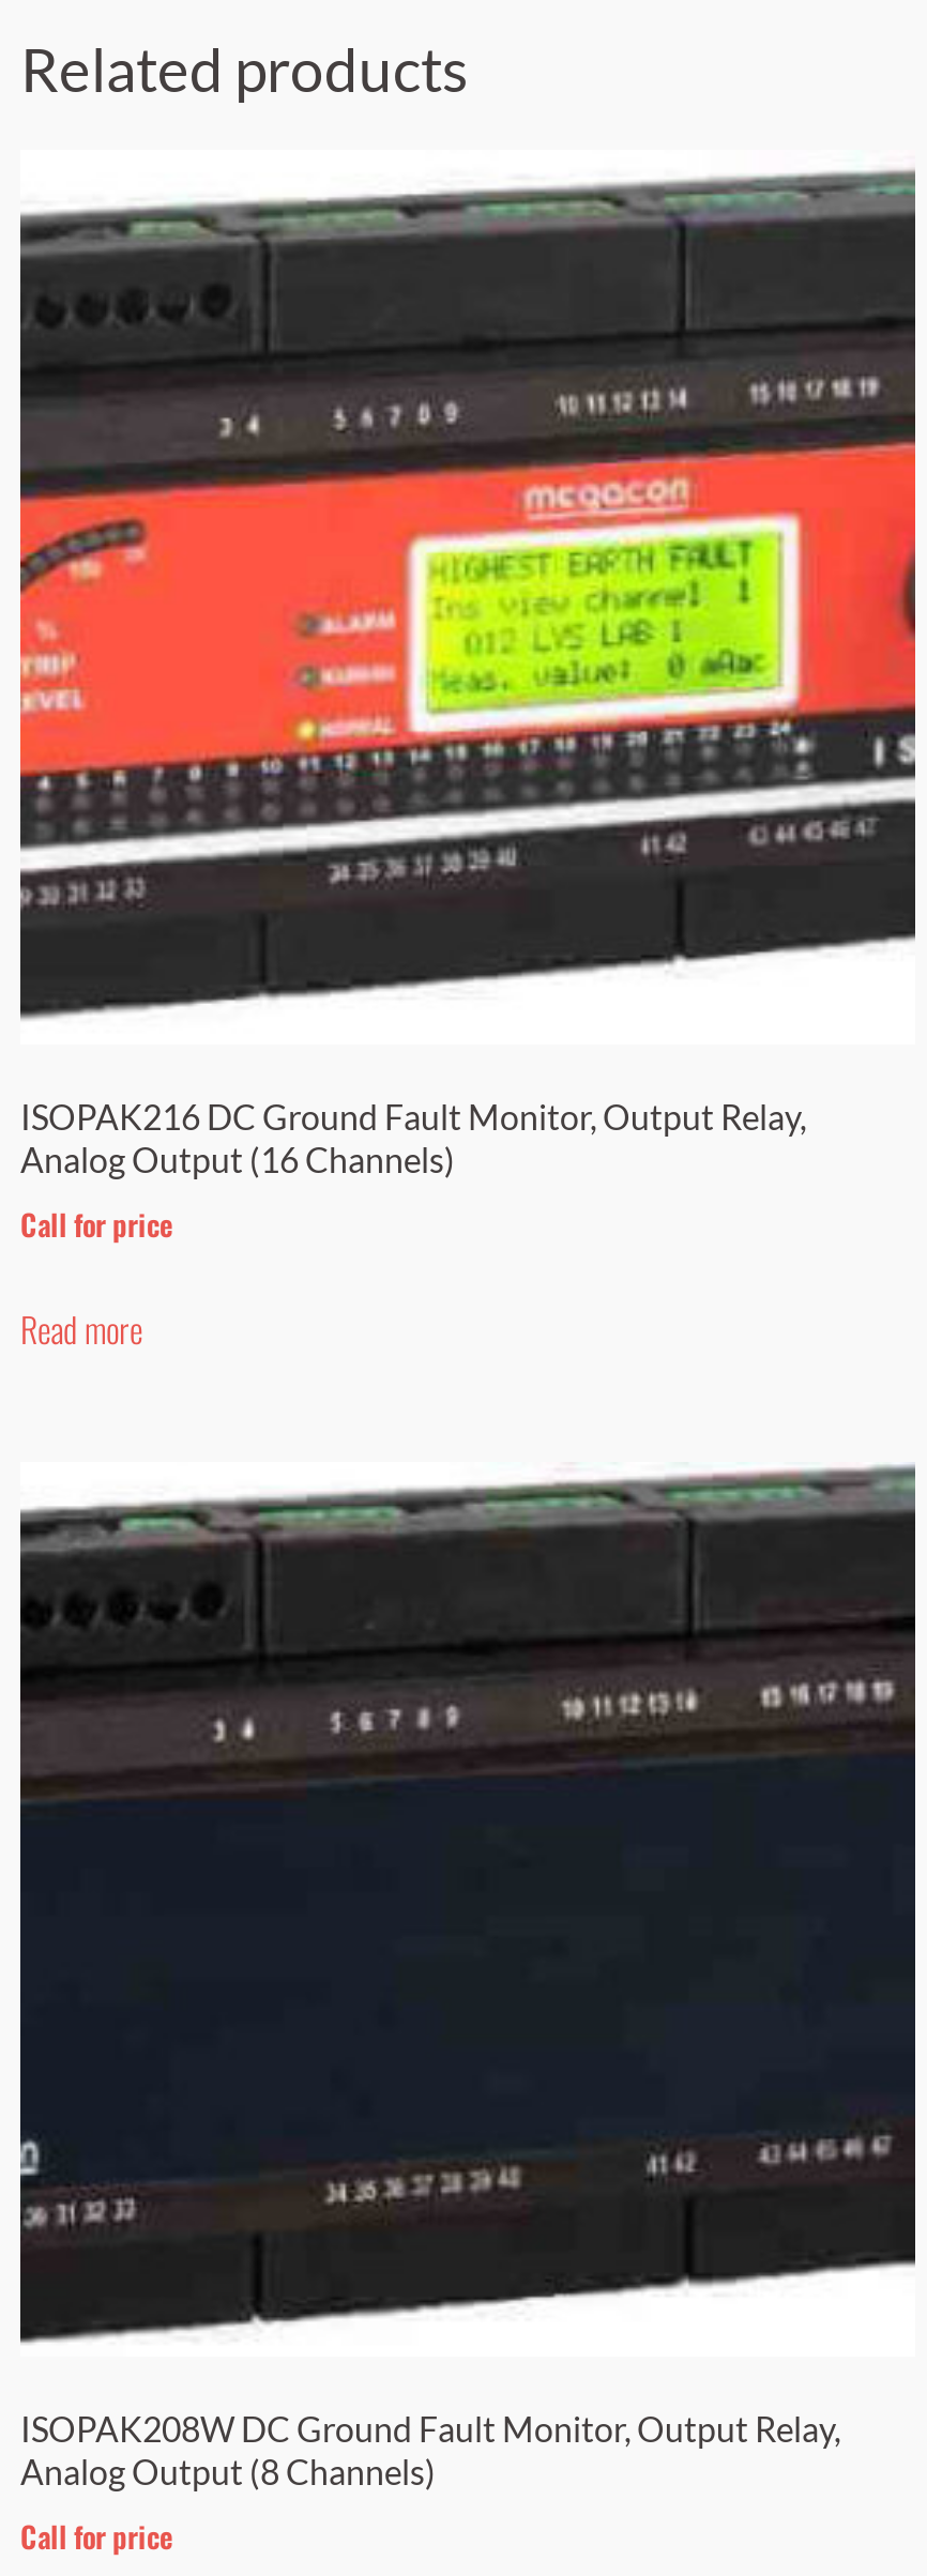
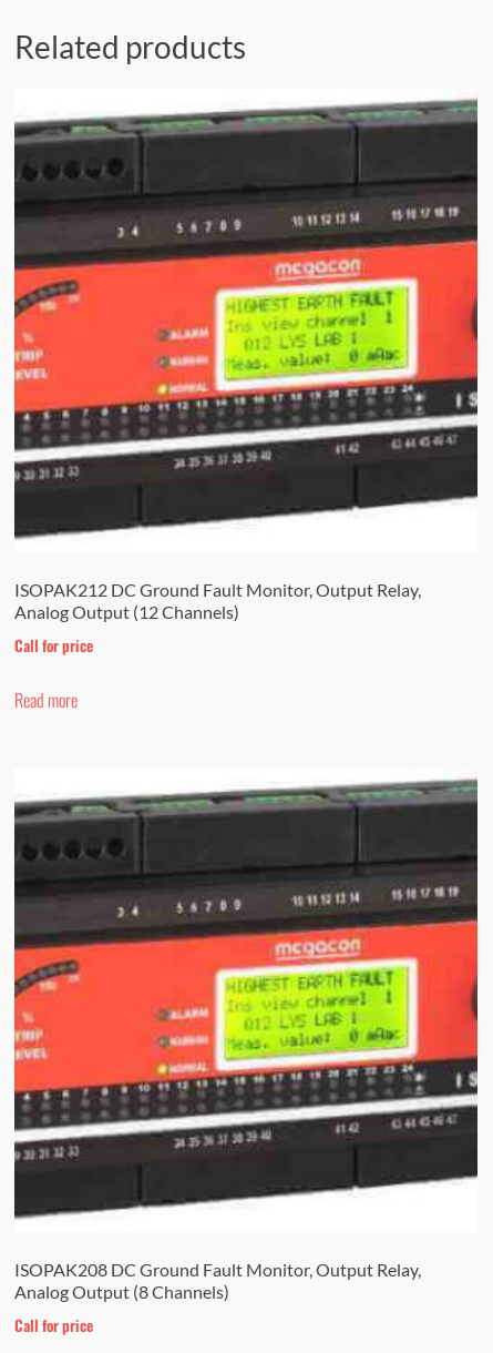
[20,1097,806,1137] ISOPAK216 DC Ground Fault Monitor, Output Relay, -> [14,579,421,600] ISOPAK212 DC Ground Fault Monitor, Output Relay,
[20,1140,455,1180] Analog Output (16 Channels) -> [14,602,239,623] Analog Output (12 Channels)
[18,1464,917,2449] [image] | ISOPAK208W DC Ground Fault Monitor, Output Relay, -> [13,771,479,1280] [image] | ISOPAK208 DC Ground Fault Monitor, Output Relay,

